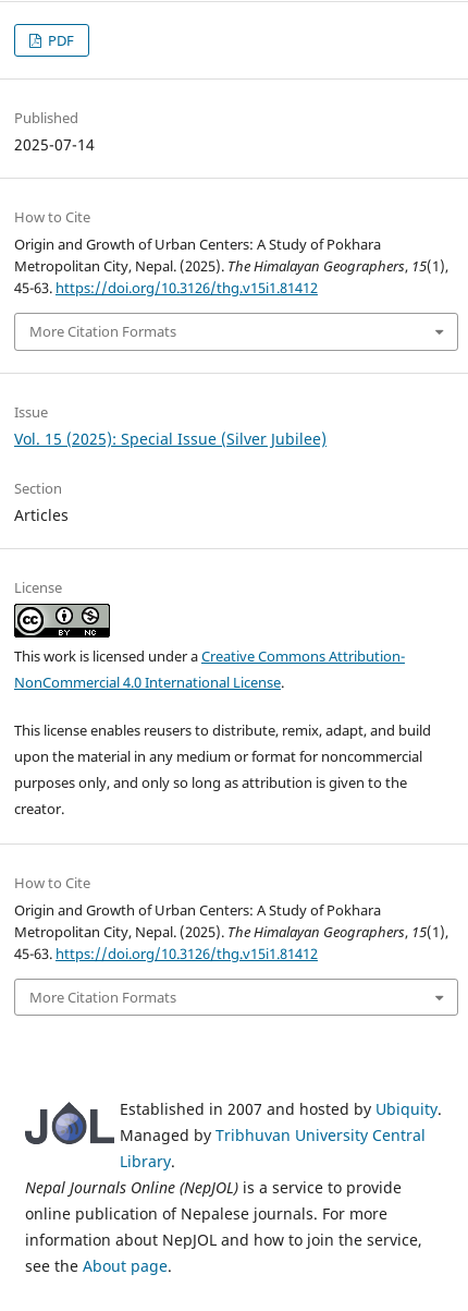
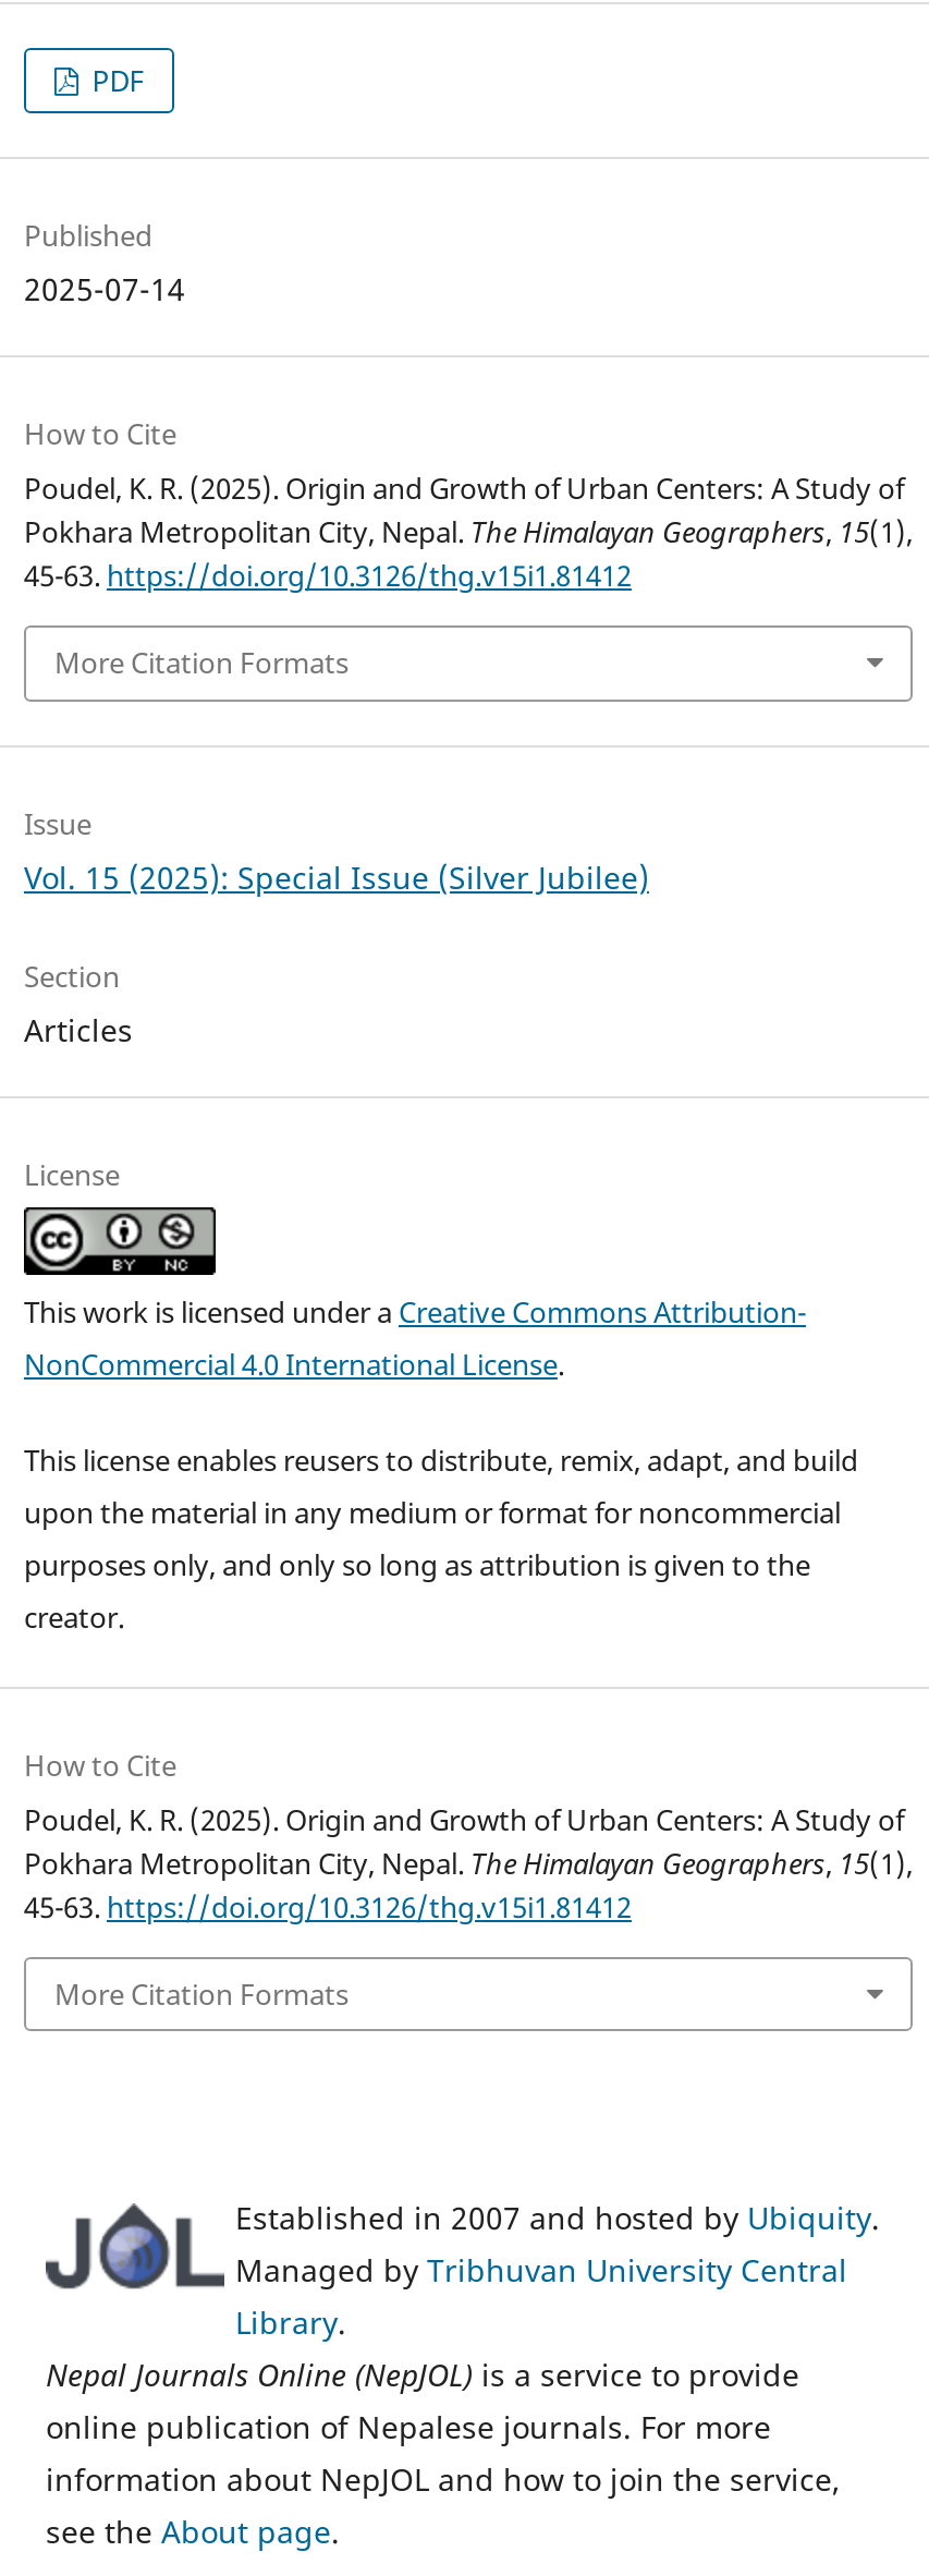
[14,234,448,276] Origin and Growth of Urban Centers: A Study of Pokhara | Metropolitan City, Nepal. (2025). The Himalayan Geographers, 15(1), -> [24,469,913,551] Poudel, K. R. (2025). Origin and Growth of Urban Centers: A Study of | Pokhara Metropolitan City, Nepal. The Himalayan Geographers, 15(1),
[14,900,448,941] Origin and Growth of Urban Centers: A Study of Pokhara | Metropolitan City, Nepal. (2025). The Himalayan Geographers, 15(1), -> [24,1799,913,1882] Poudel, K. R. (2025). Origin and Growth of Urban Centers: A Study of | Pokhara Metropolitan City, Nepal. The Himalayan Geographers, 15(1),

